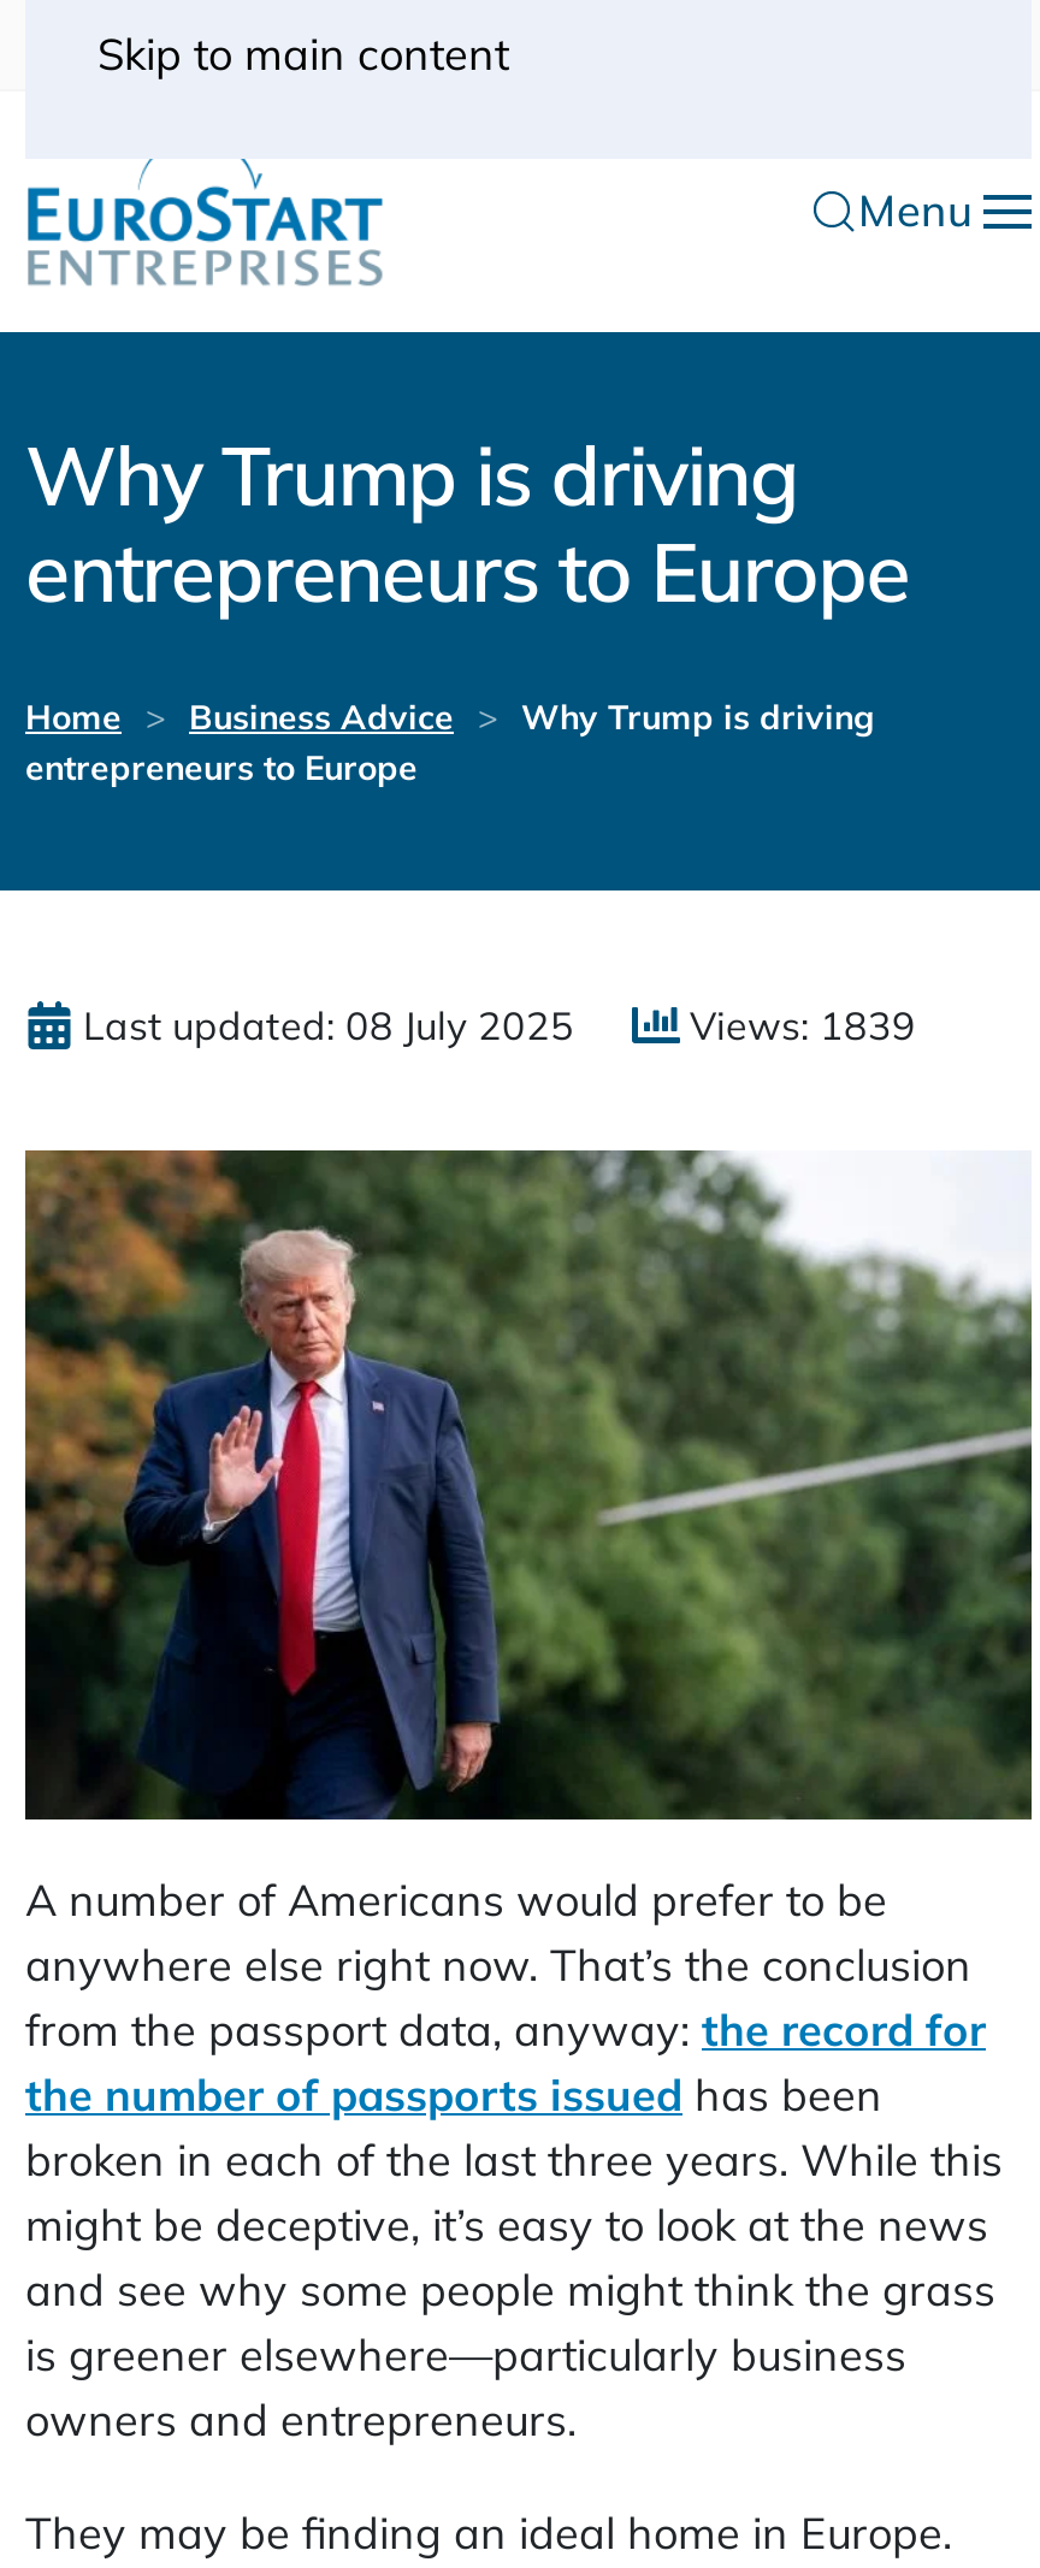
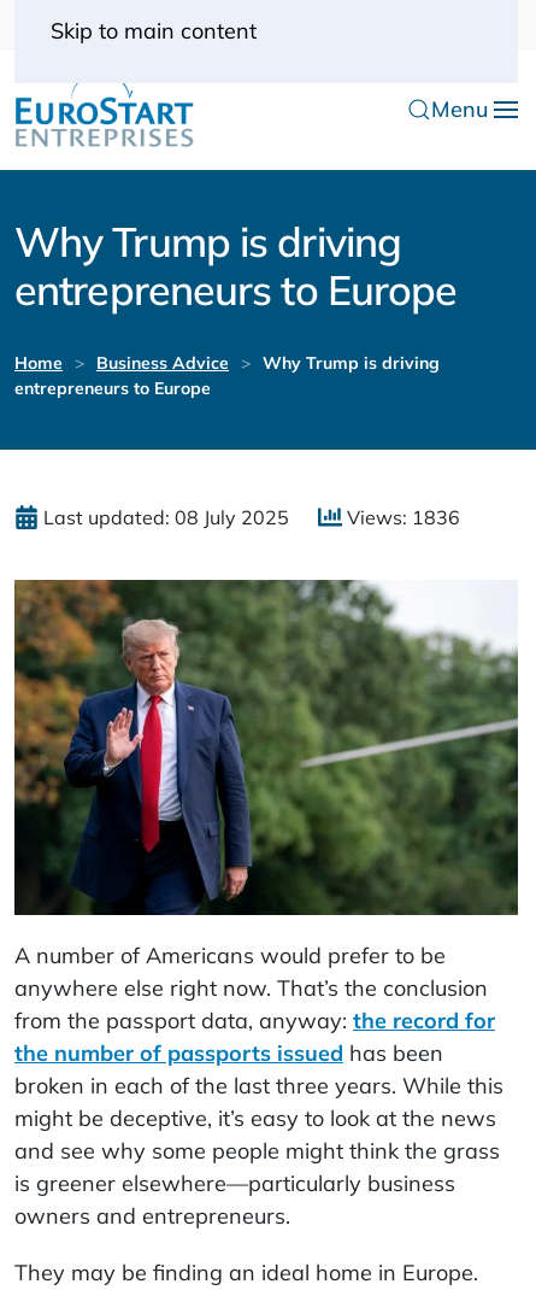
[690,1000,916,1048] Views: 1839 -> [347,505,460,529] Views: 1836

